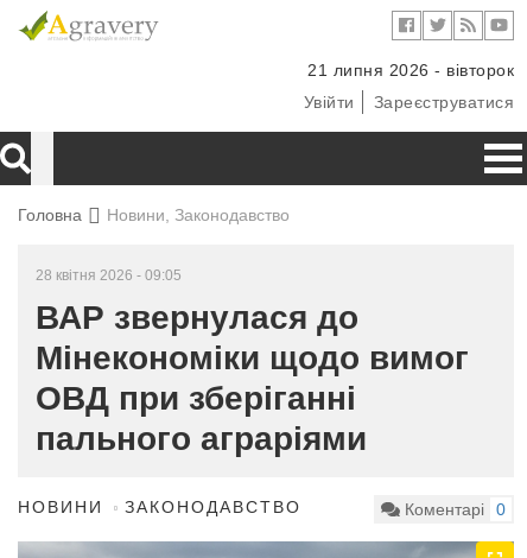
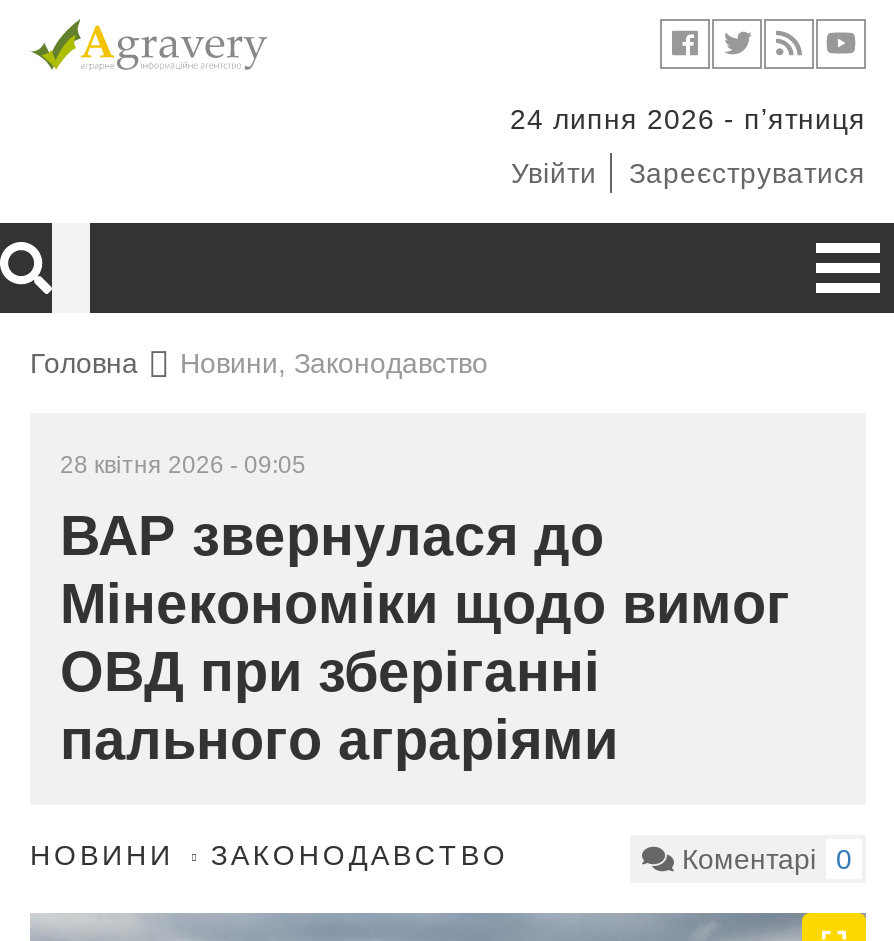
[307,61,514,80] 21 липня 2026 - вівторок -> [510,103,866,135] 24 липня 2026 - пʼятниця

